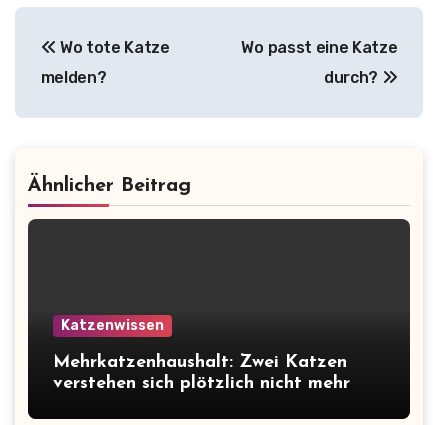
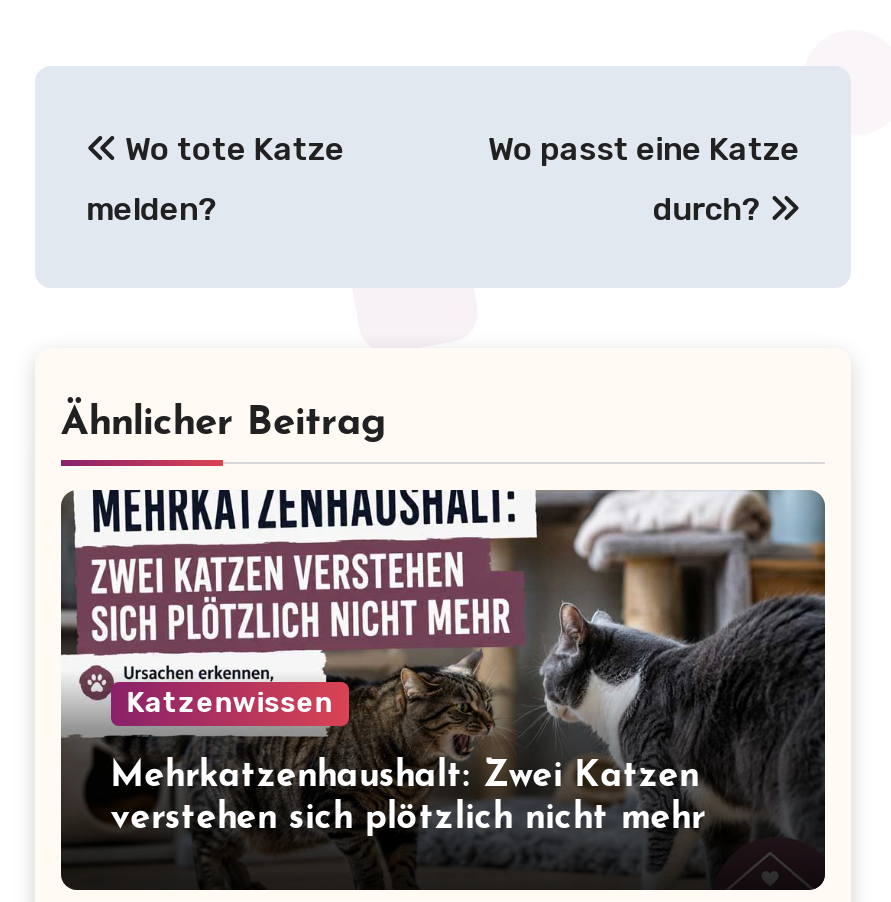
[27,218,410,417] [image] -> [61,490,825,888] [image]

